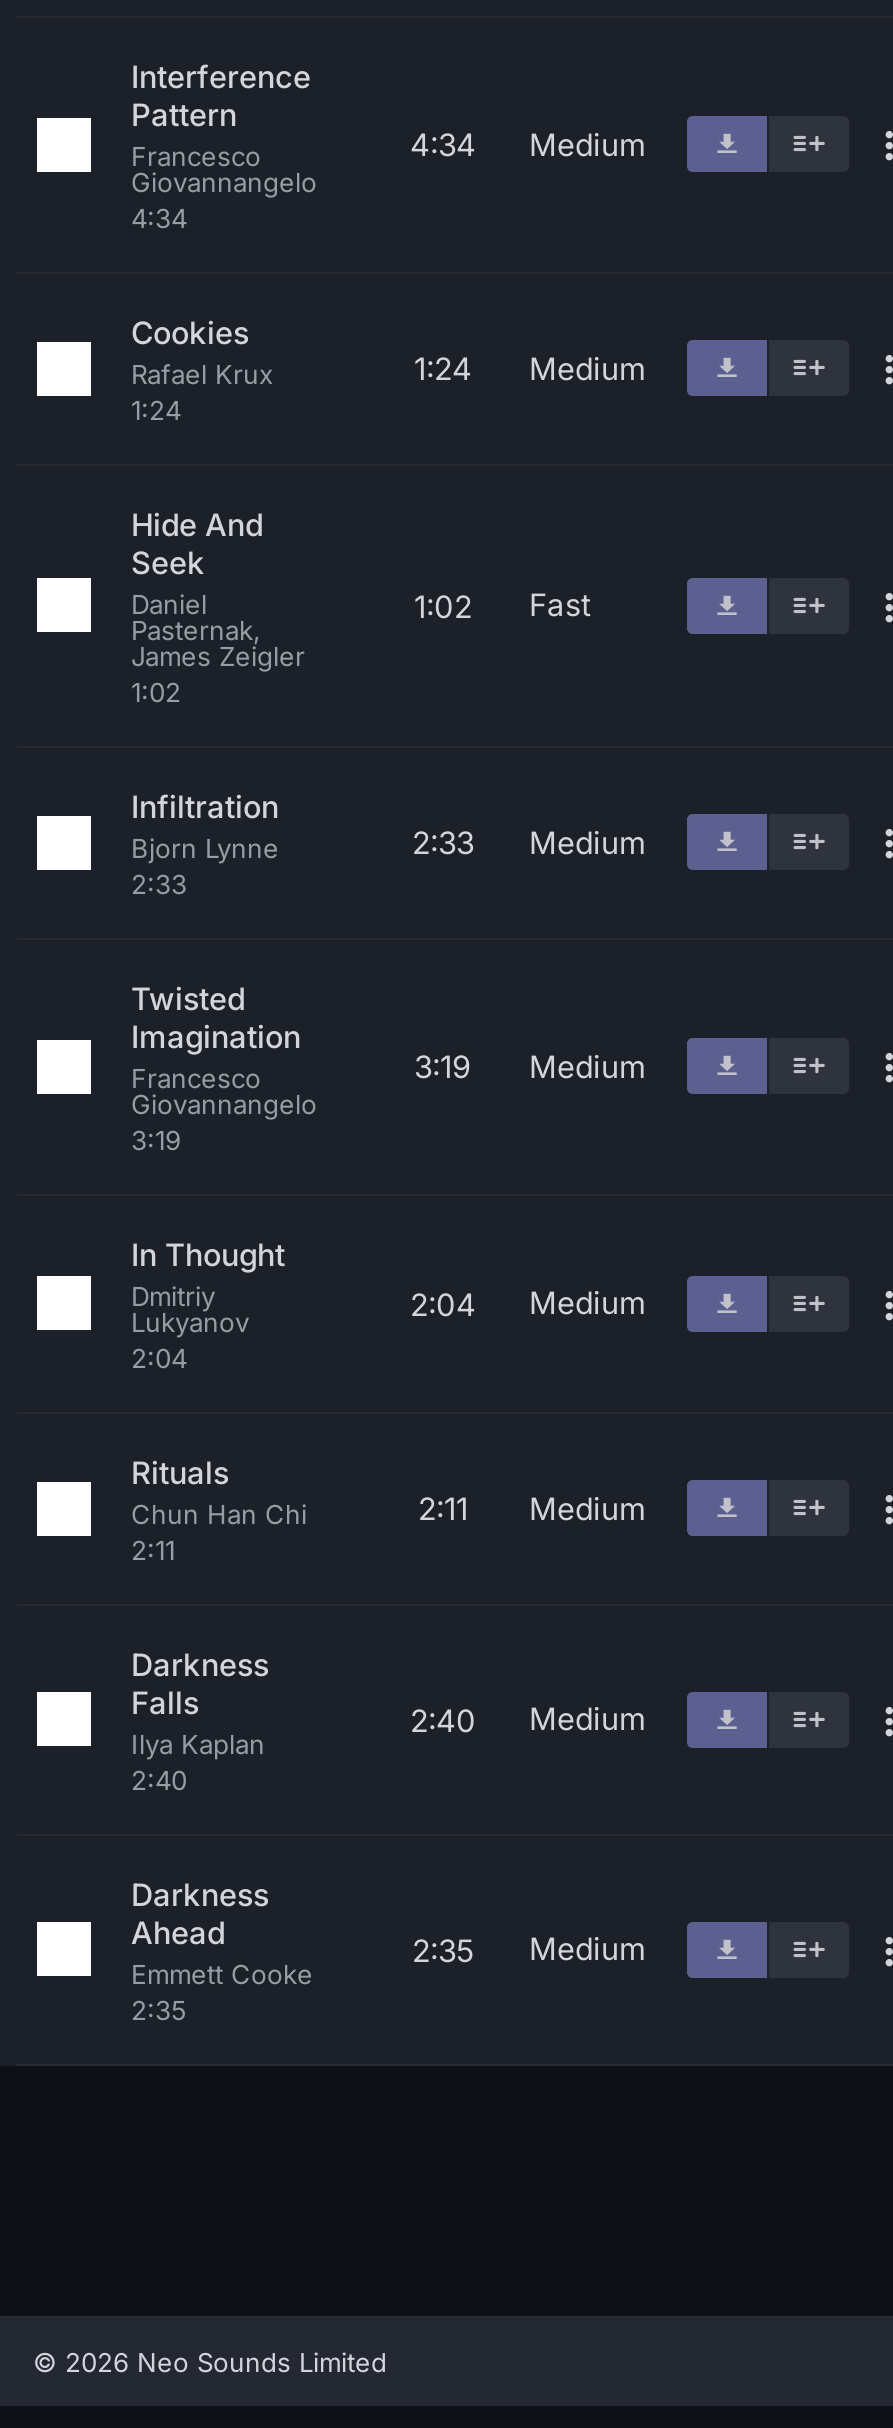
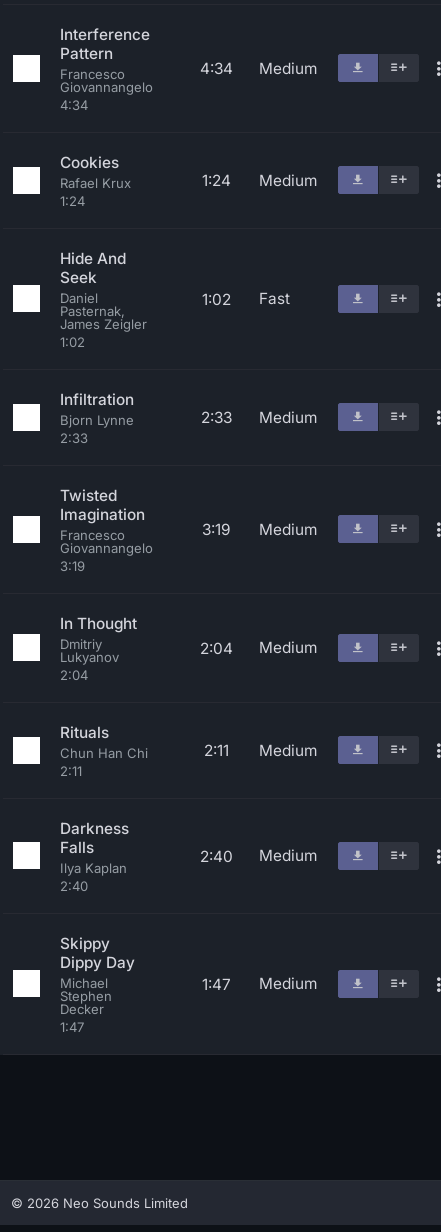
[131,1876,313,2026] Darkness | Ahead | Emmett Cooke | 2:35 -> [60,934,135,1035] Skippy | Dippy Day | Michael | Stephen | Decker | 1:47
[412,1930,645,1969] 2:35 Medium -> [201,974,317,994] 1:47 Medium

